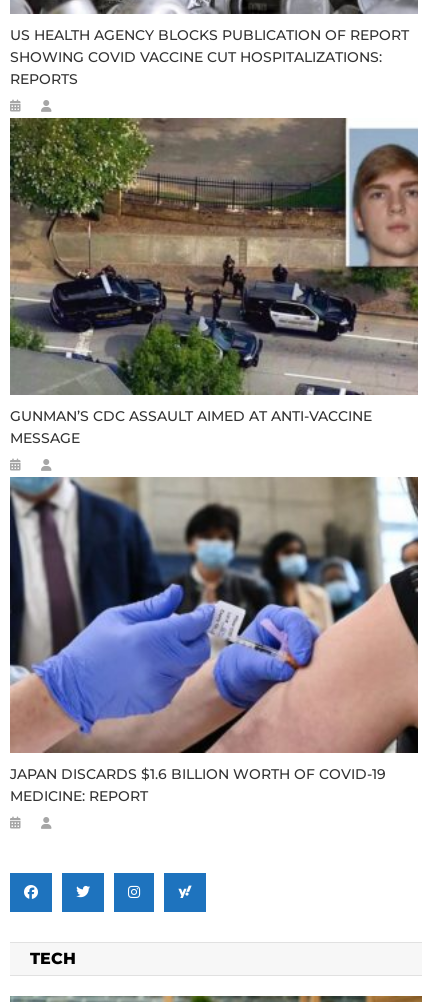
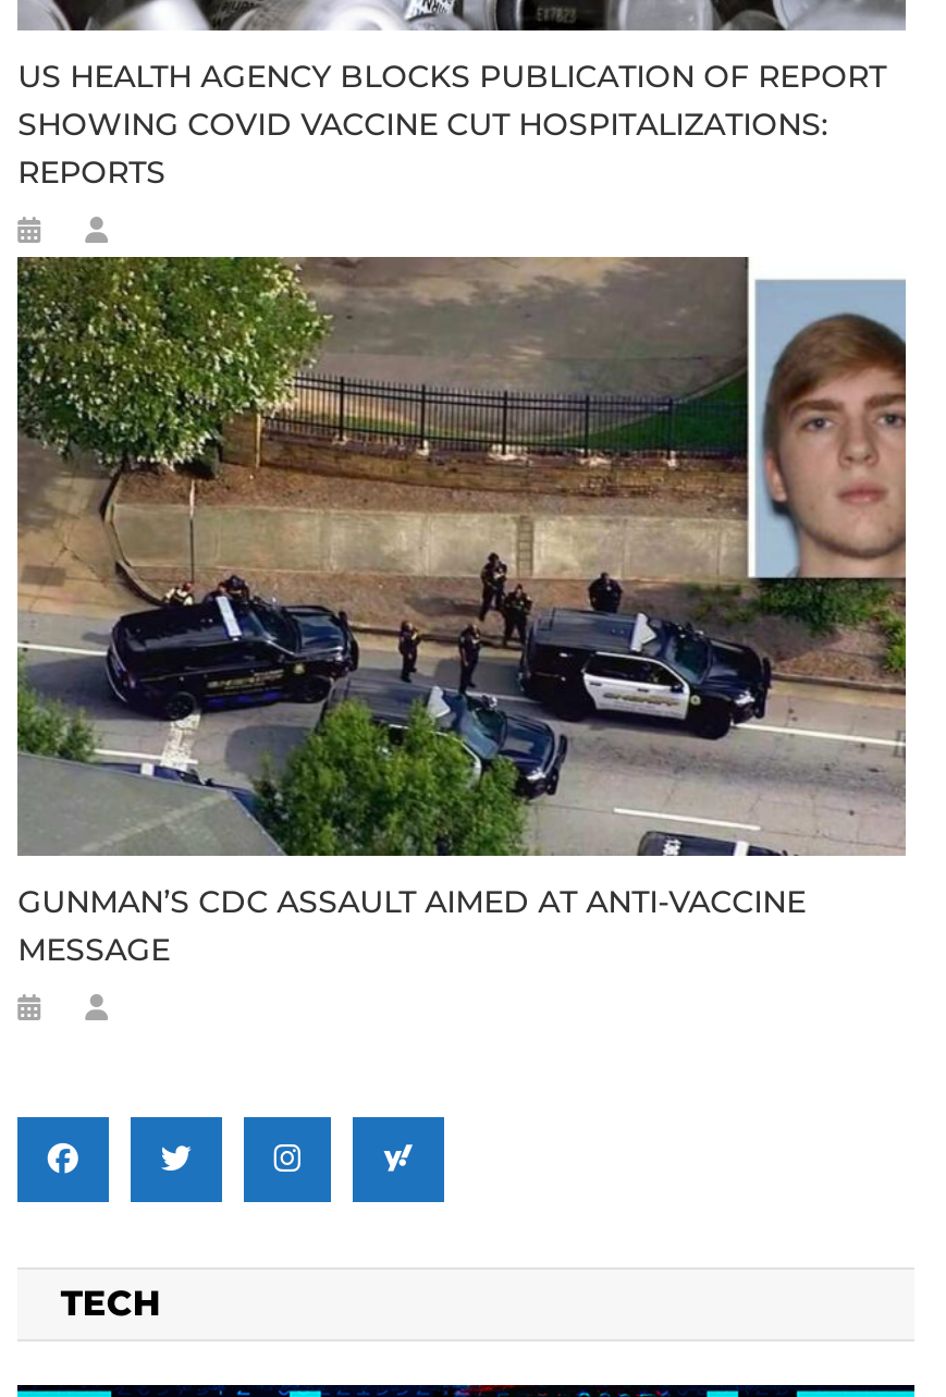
[9,476,419,805] [image] | JAPAN DISCARDS $1.6 BILLION WORTH OF COVID-19 | MEDICINE: REPORT -> none

